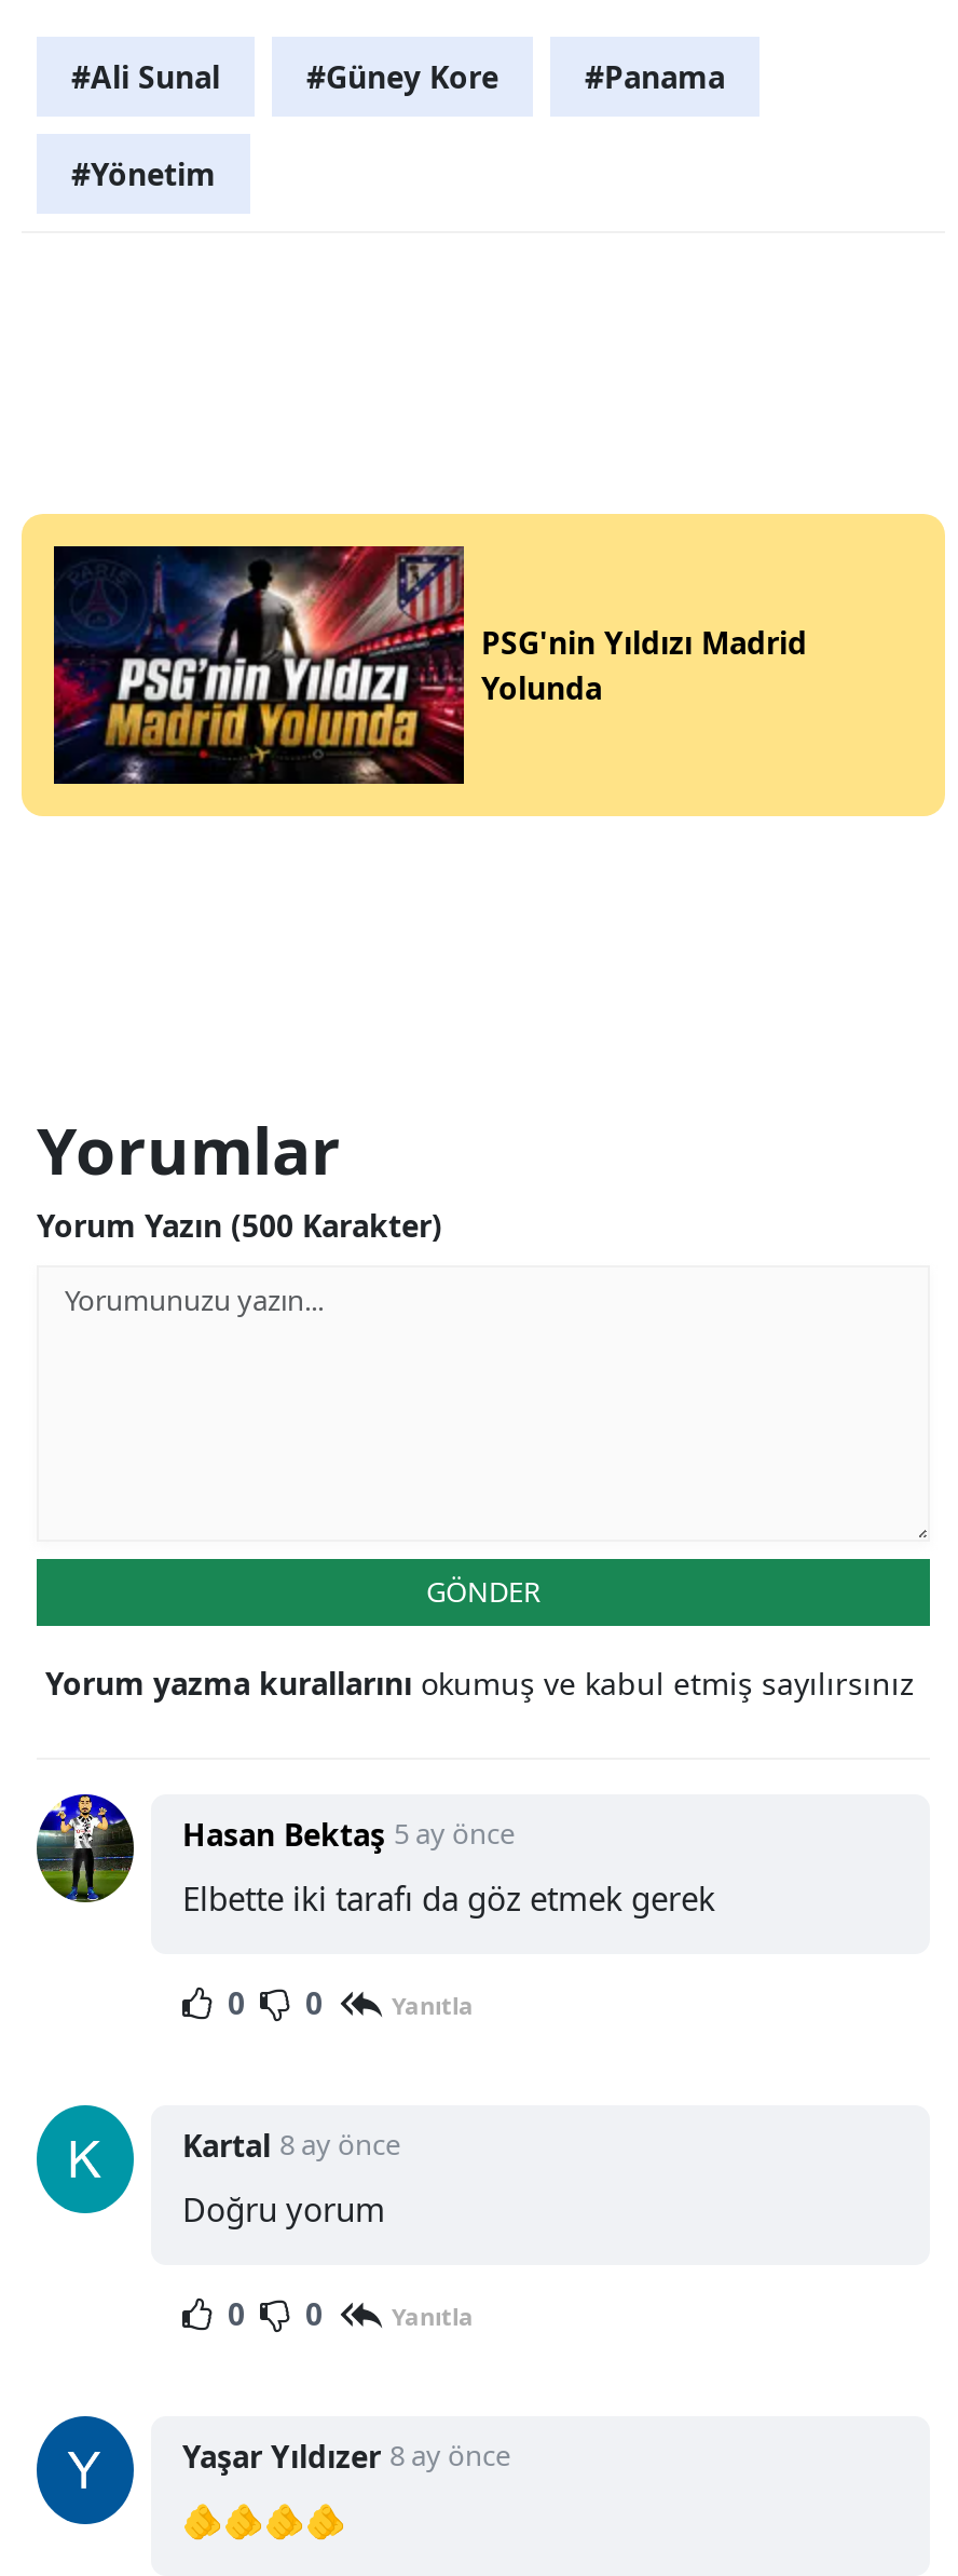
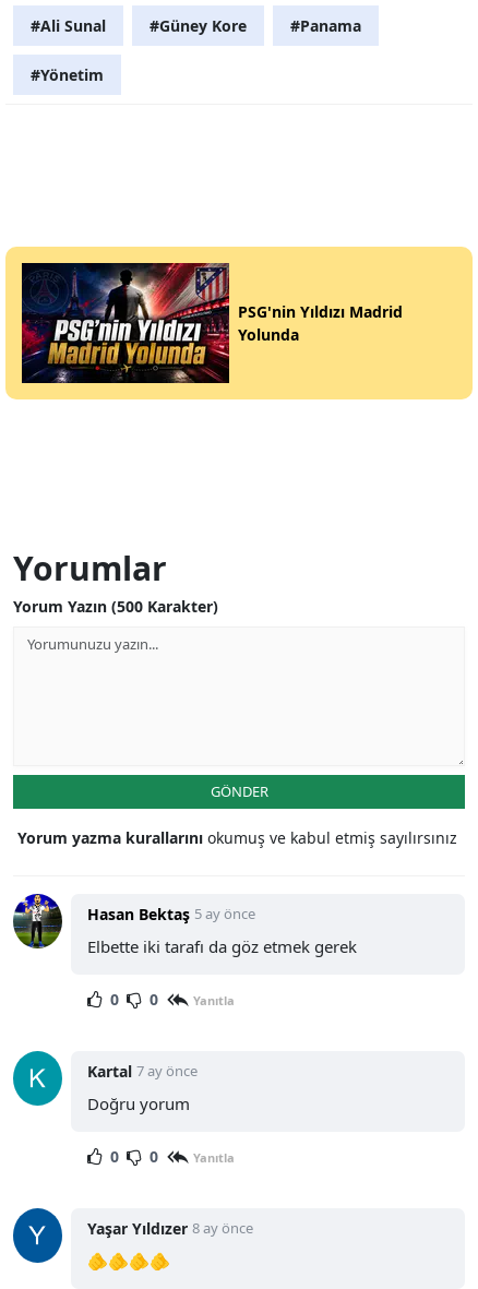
[182,2125,400,2166] Kartal 8 ay önce -> [87,1061,197,1082] Kartal 7 ay önce

